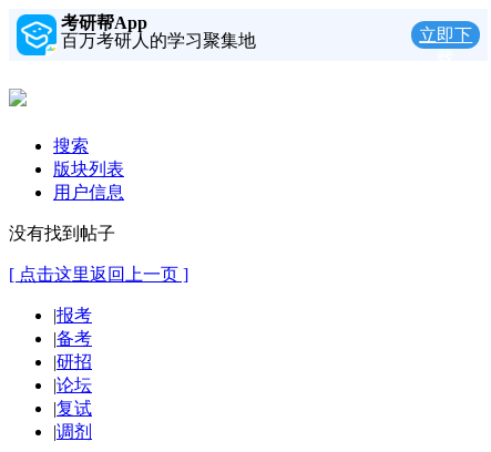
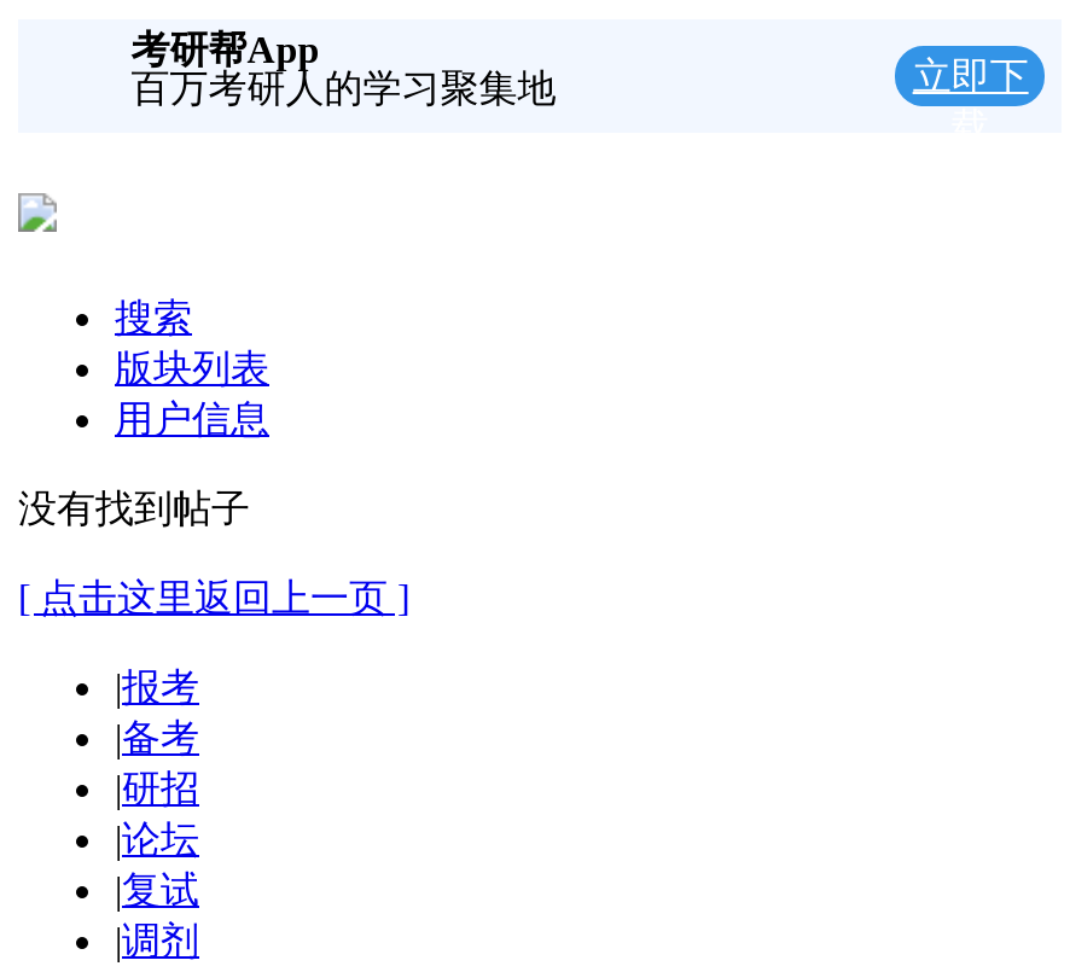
[16,13,57,56] [image] -> none

